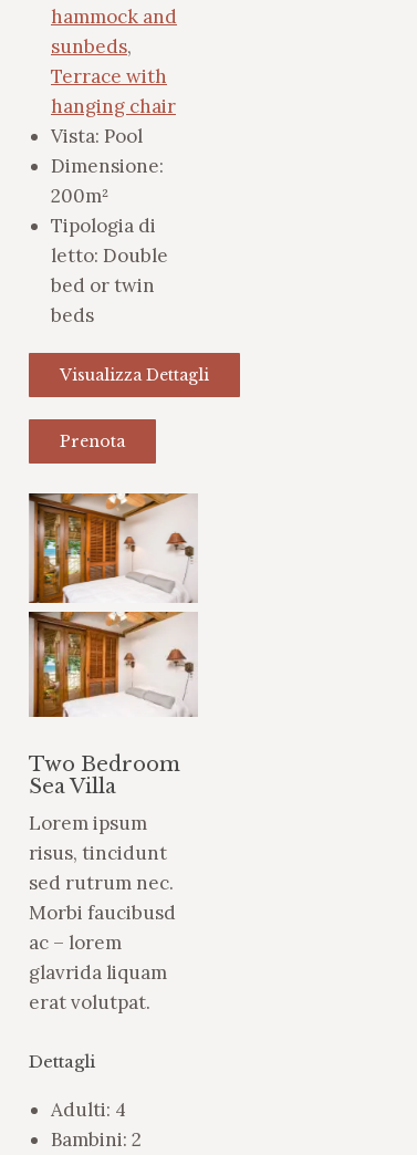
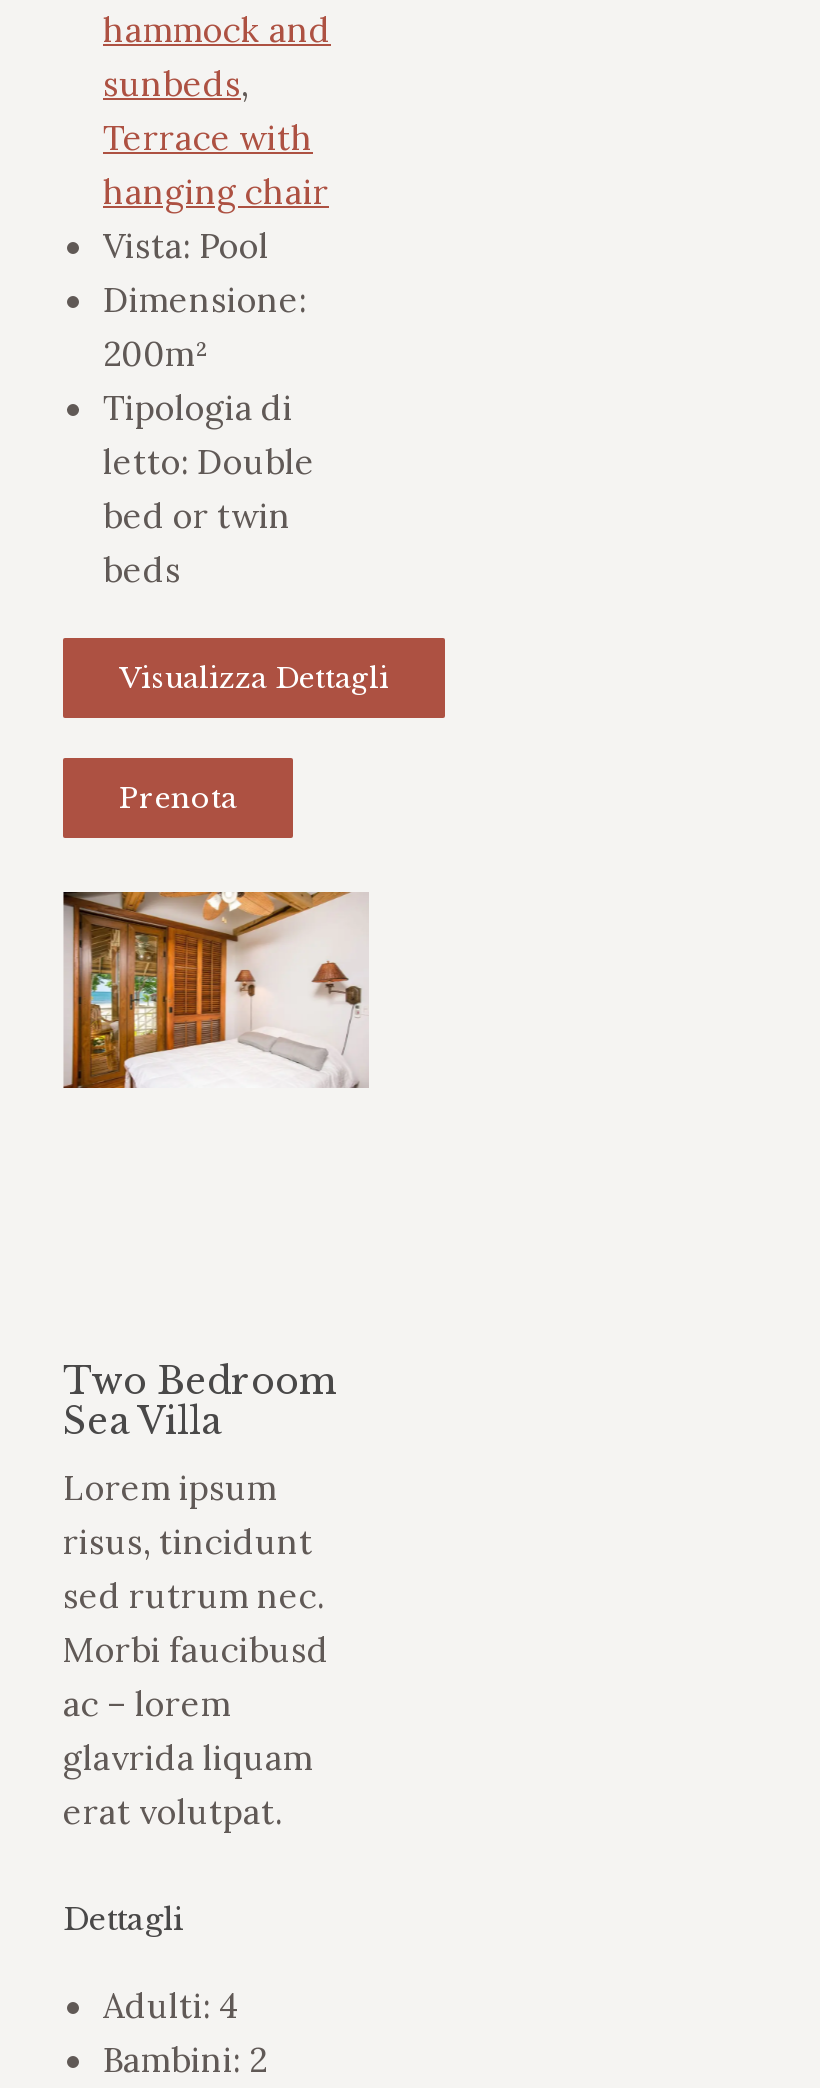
[28,611,198,718] [image] -> none

